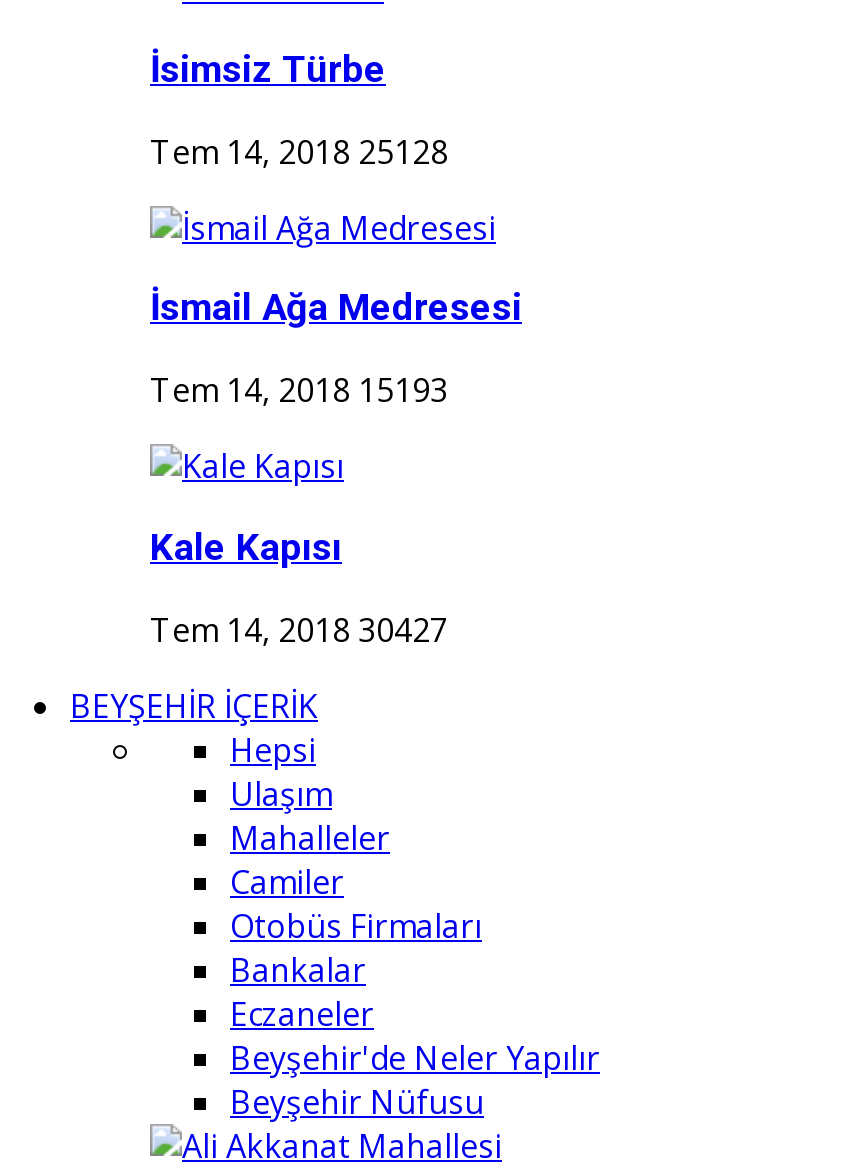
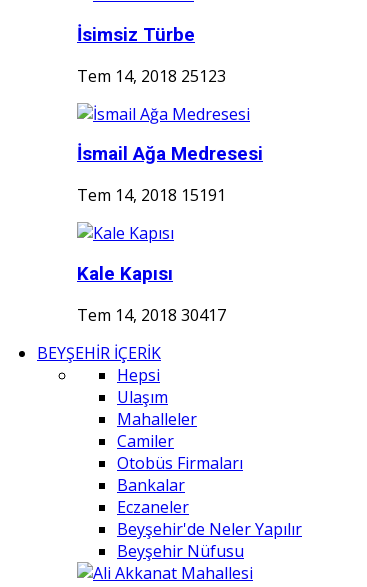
[150,129,448,173] Tem 14, 2018 25128 -> [77,65,226,87] Tem 14, 2018 25123
[150,368,448,412] Tem 14, 2018 15193 -> [77,184,226,206] Tem 14, 2018 15191
[150,607,448,651] Tem 14, 2018 30427 -> [77,304,226,326] Tem 14, 2018 30417

